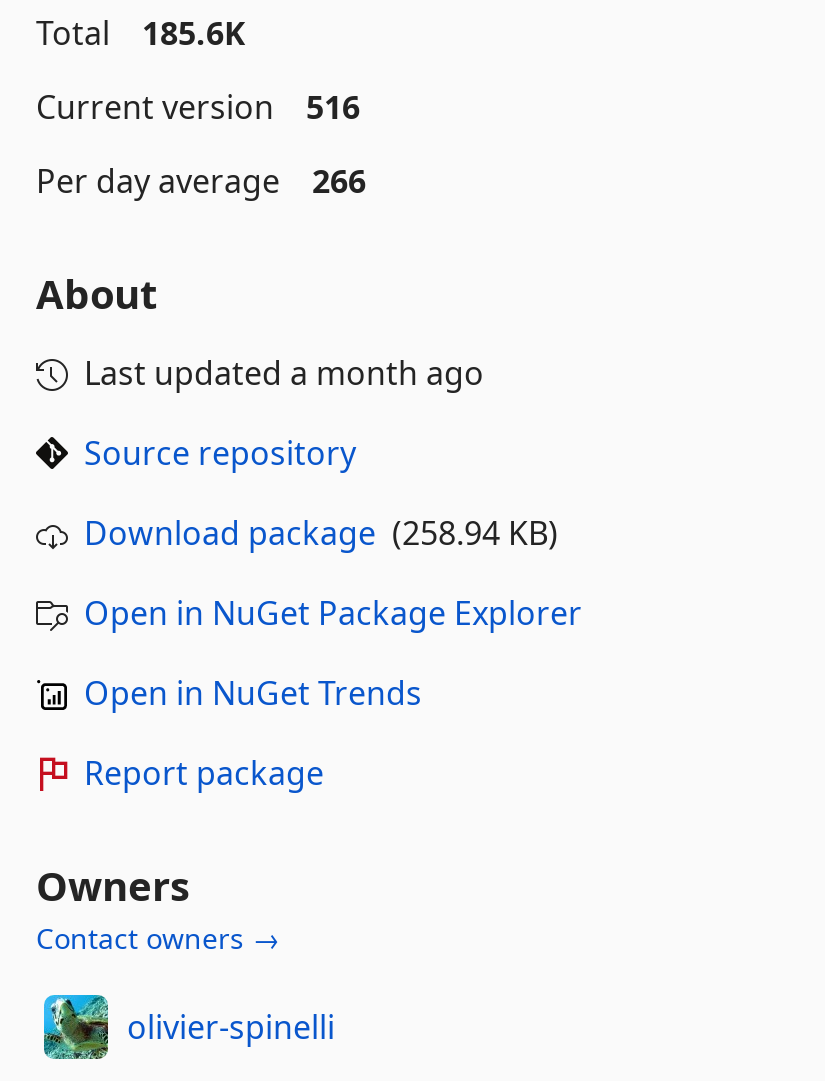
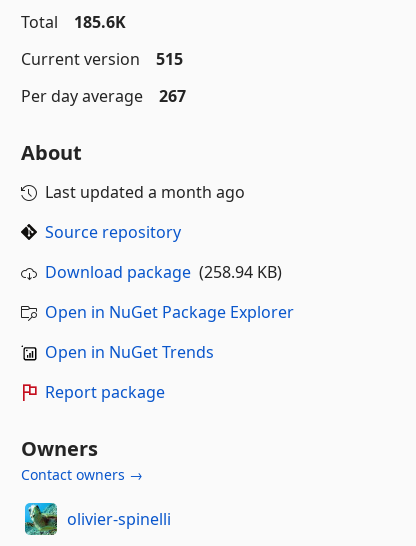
[36,85,360,129] Current version 516 -> [21,48,183,70] Current version 515
[36,159,366,203] Per day average 266 -> [21,85,186,107] Per day average 267

